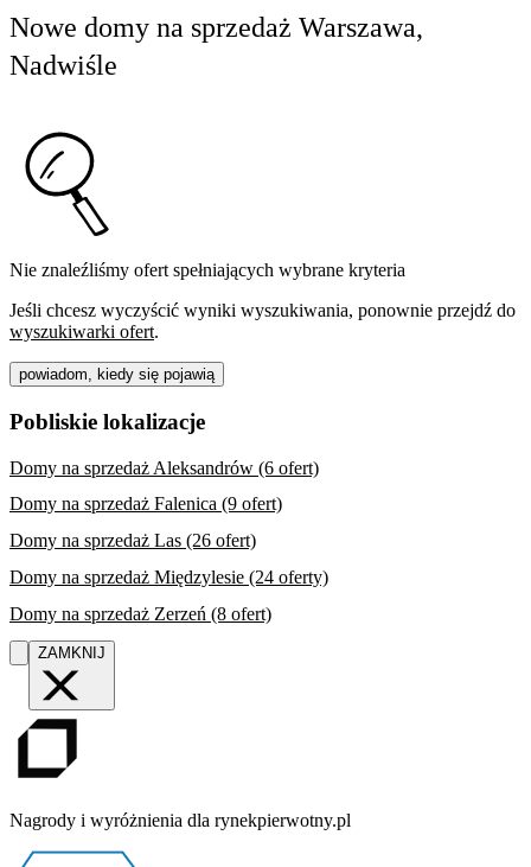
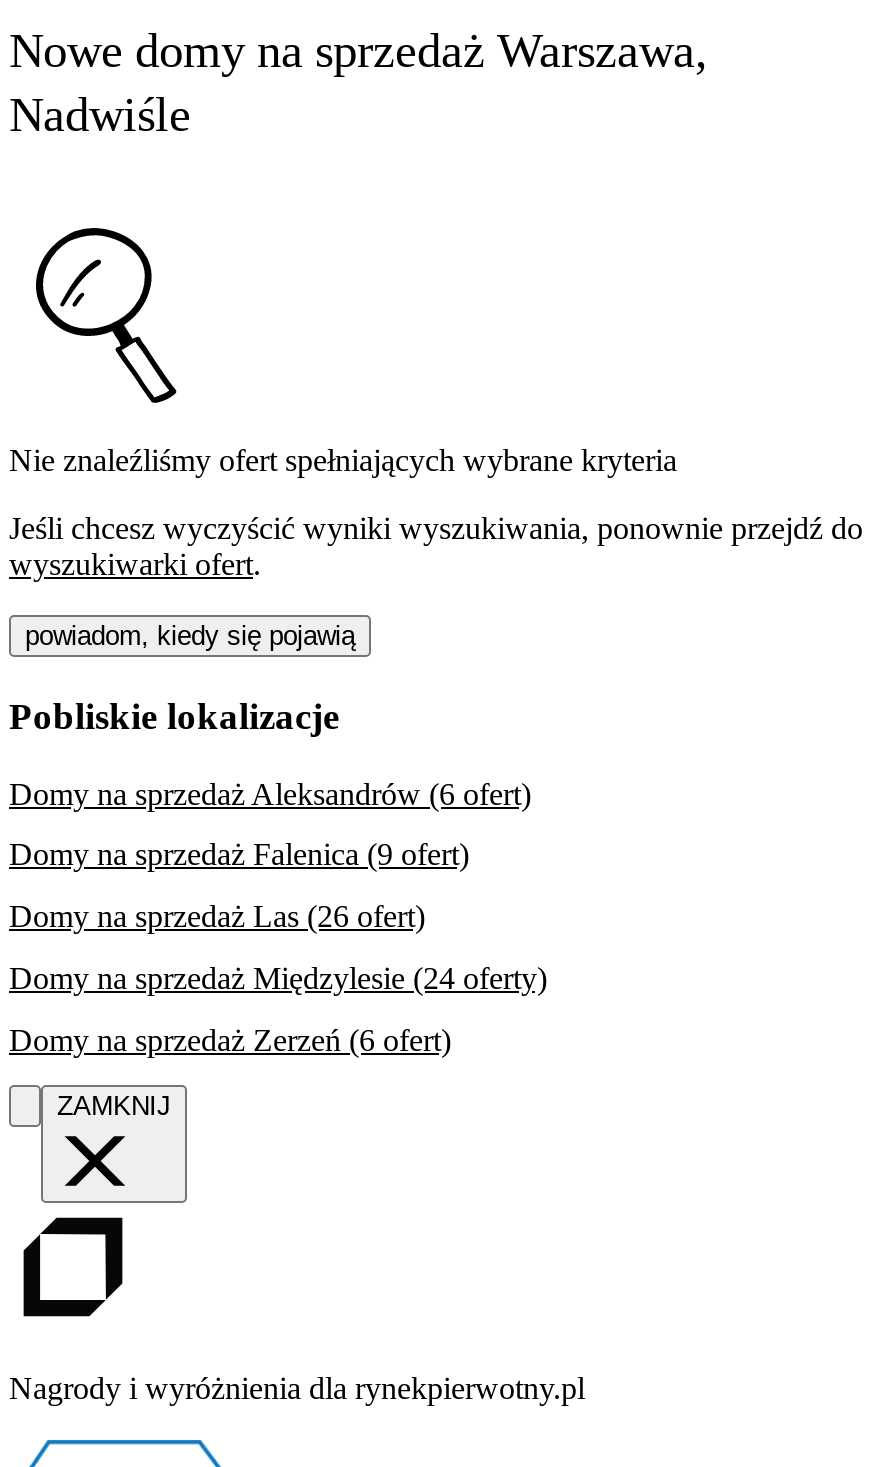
[9,603,271,624] Domy na sprzedaż Zerzeń (8 ofert) -> [9,1022,451,1056] Domy na sprzedaż Zerzeń (6 ofert)

